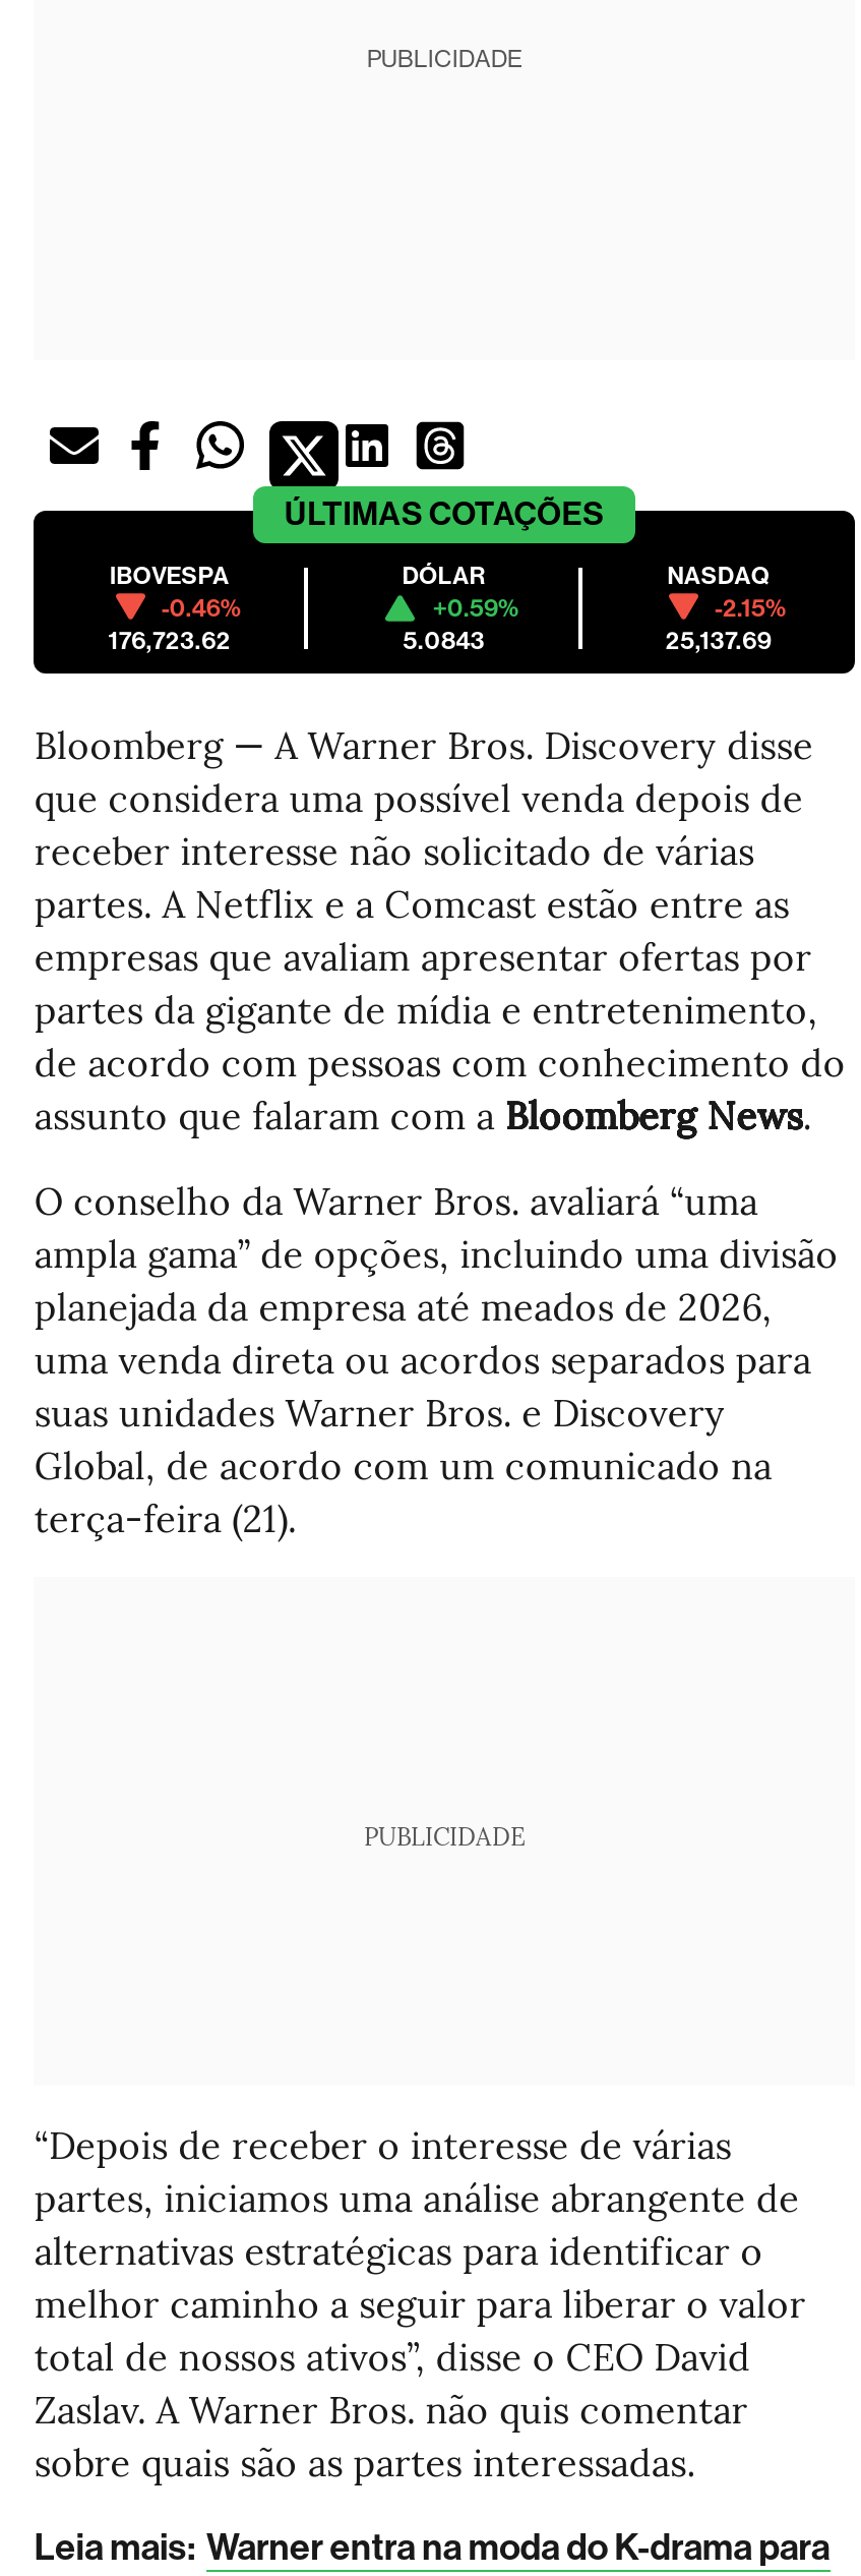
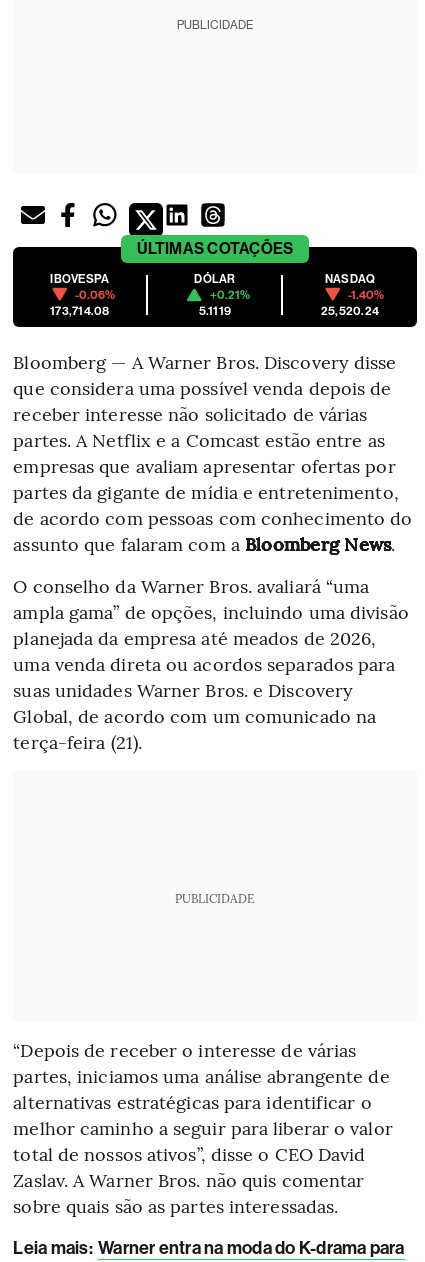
[161,594,241,622] -0.46% -> [75,288,115,302] -0.06%
[433,594,518,622] +0.59% -> [210,288,250,302] +0.21%
[715,594,786,622] -2.15% -> [347,288,383,302] -1.40%
[108,626,231,655] 176,723.62 -> [50,304,110,318] 173,714.08
[403,626,485,655] 5.0843 -> [199,304,231,318] 5.1119
[666,626,772,655] 25,137.69 -> [321,304,379,318] 25,520.24

